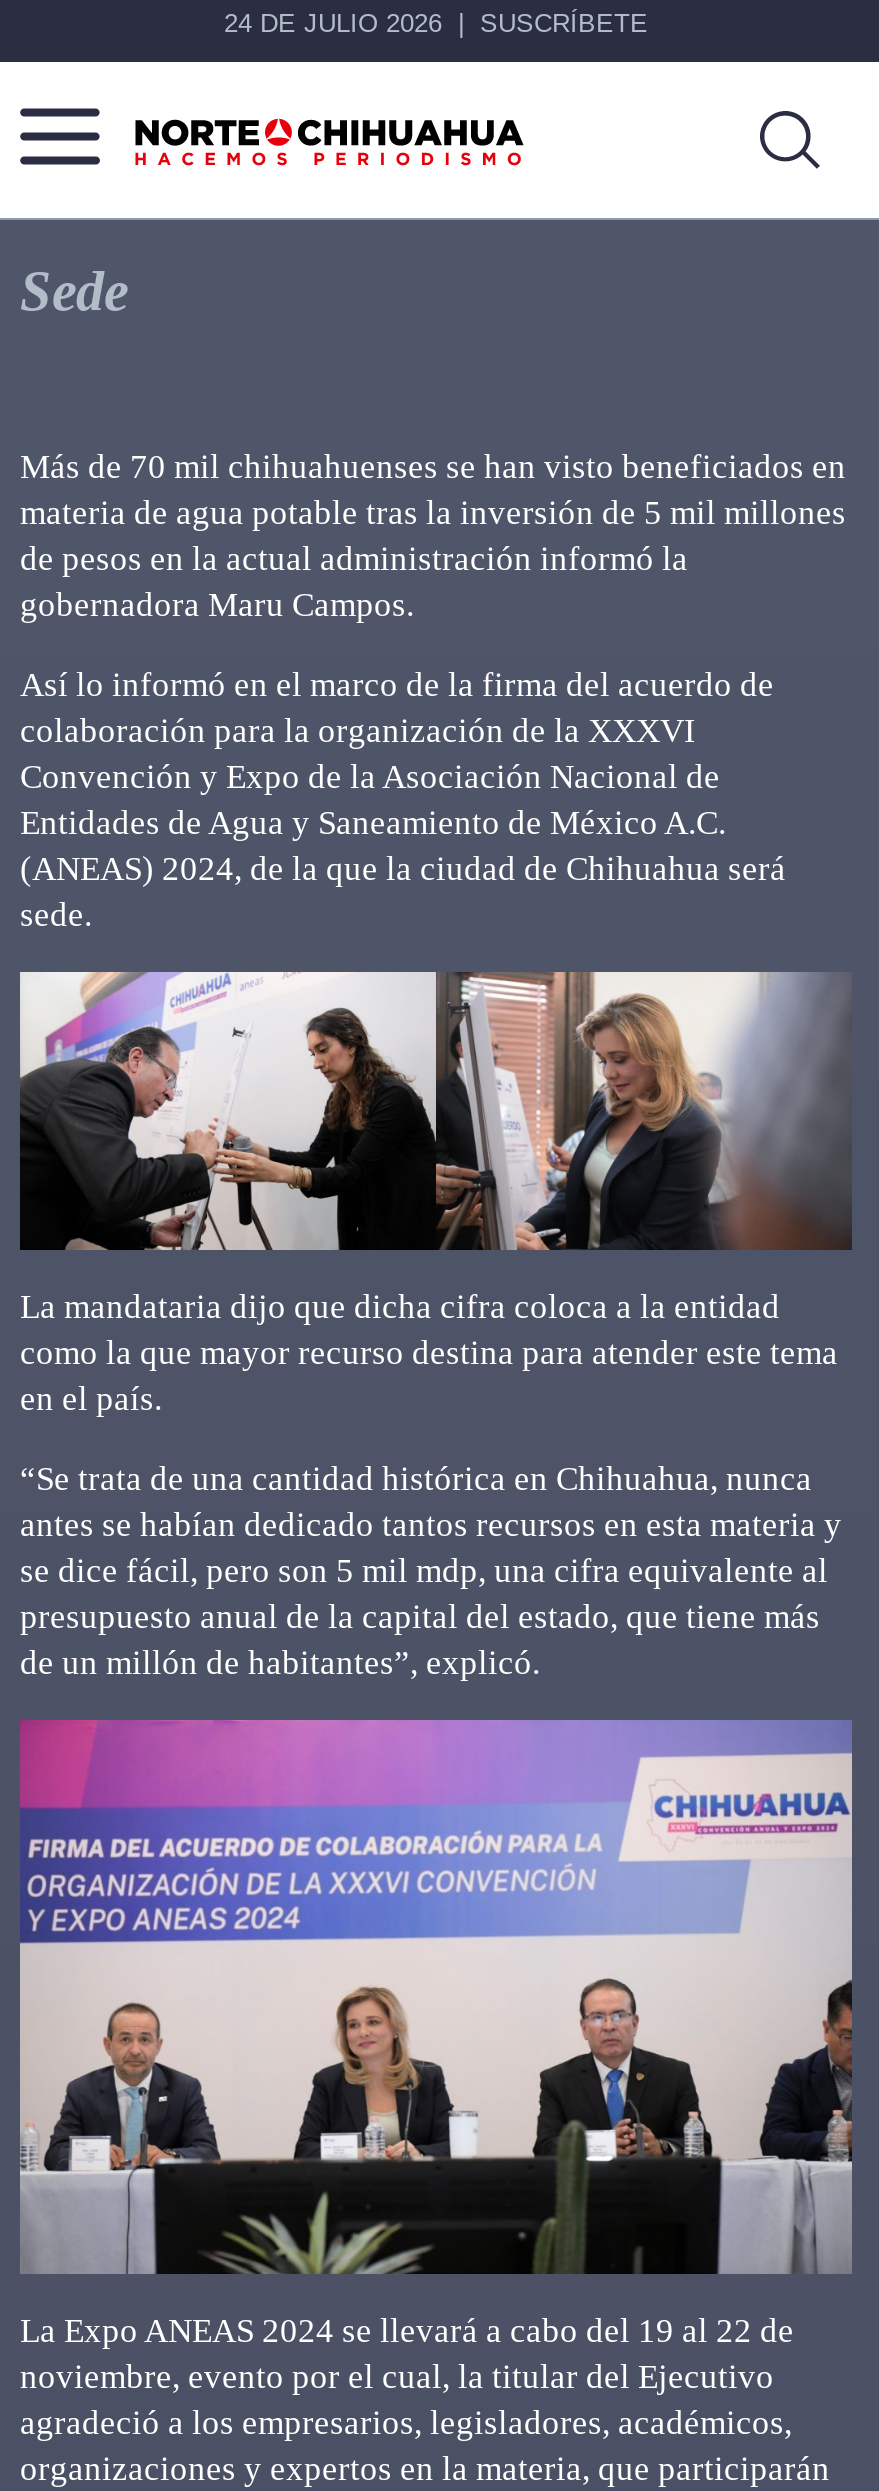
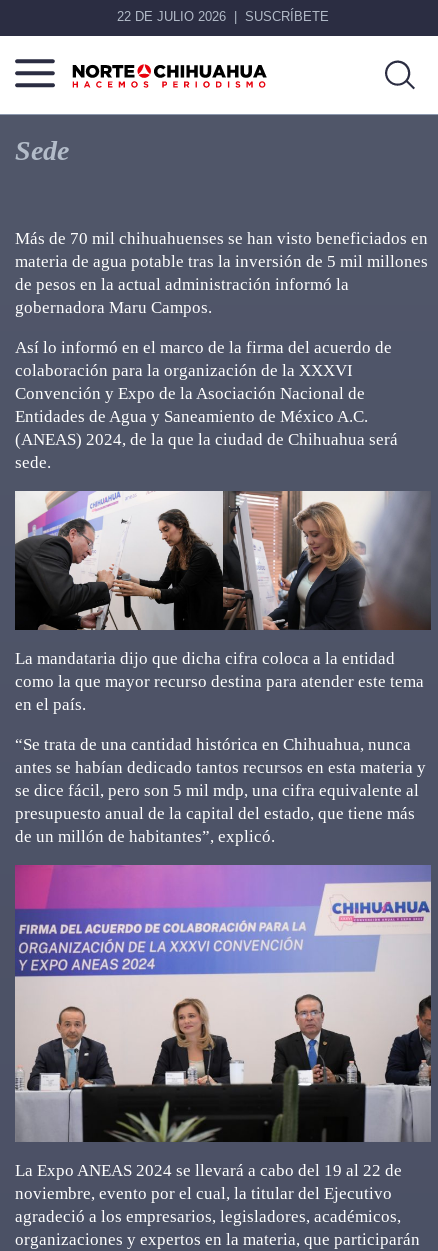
[224,8,648,38] 24 DE JULIO 2026 SUSCRÍBETE -> [117,9,329,24] 22 DE JULIO 2026 SUSCRÍBETE

